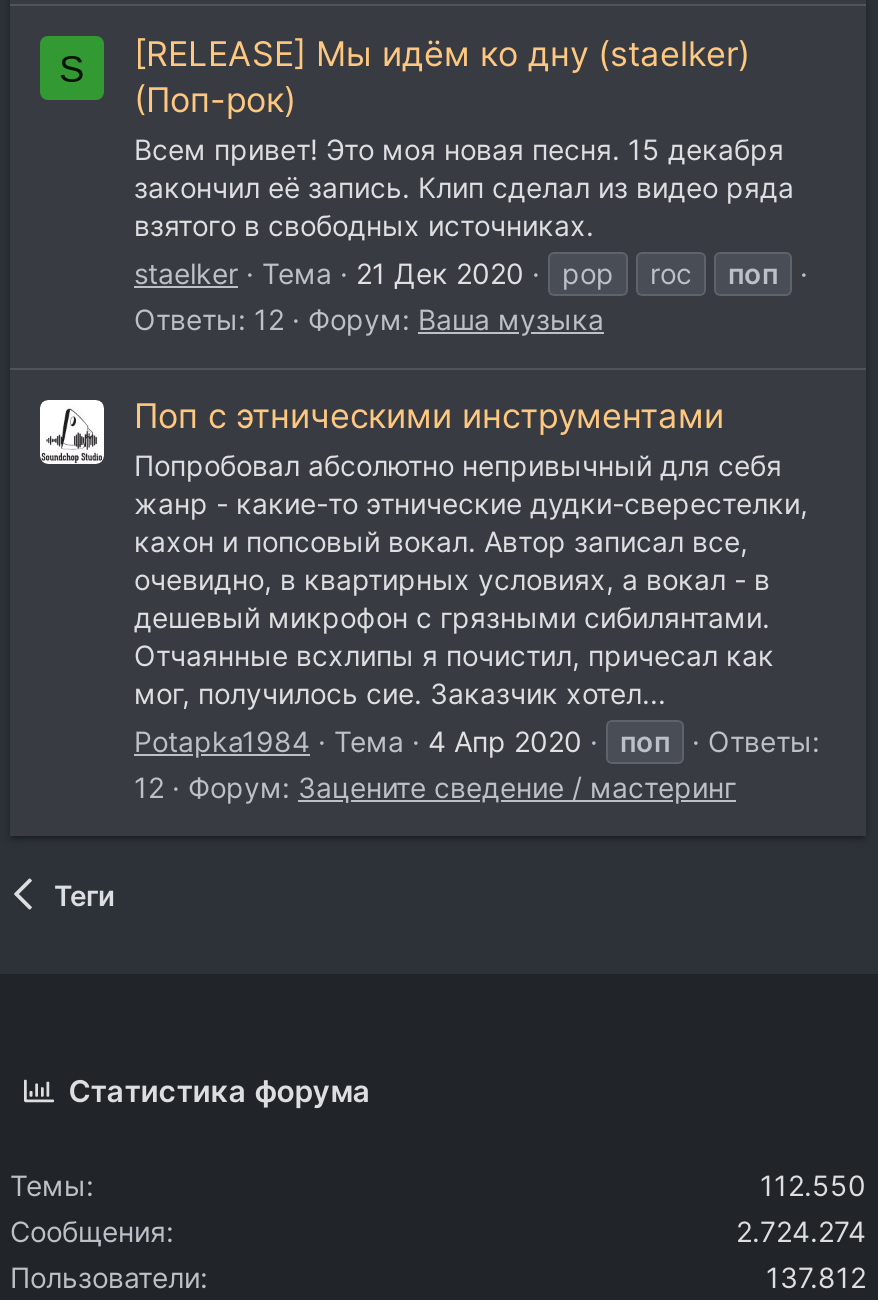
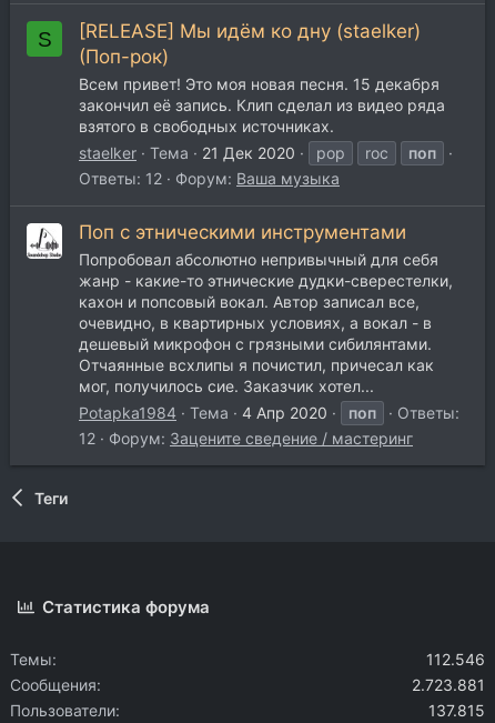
[760,1168,866,1202] 112.550 -> [426,650,485,668] 112.546
[736,1214,866,1248] 2.724.274 -> [412,675,485,694] 2.723.881
[766,1260,866,1294] 137.812 -> [428,701,485,720] 137.815

